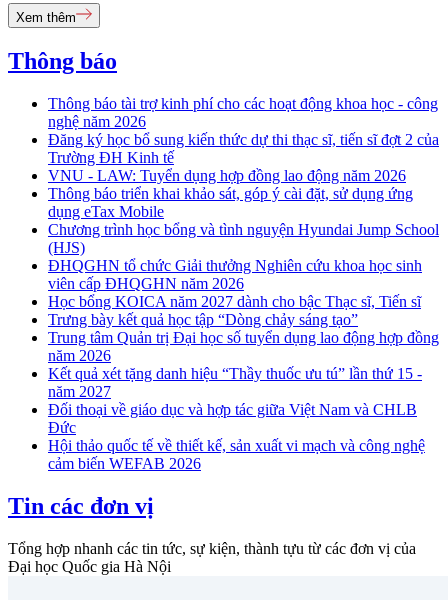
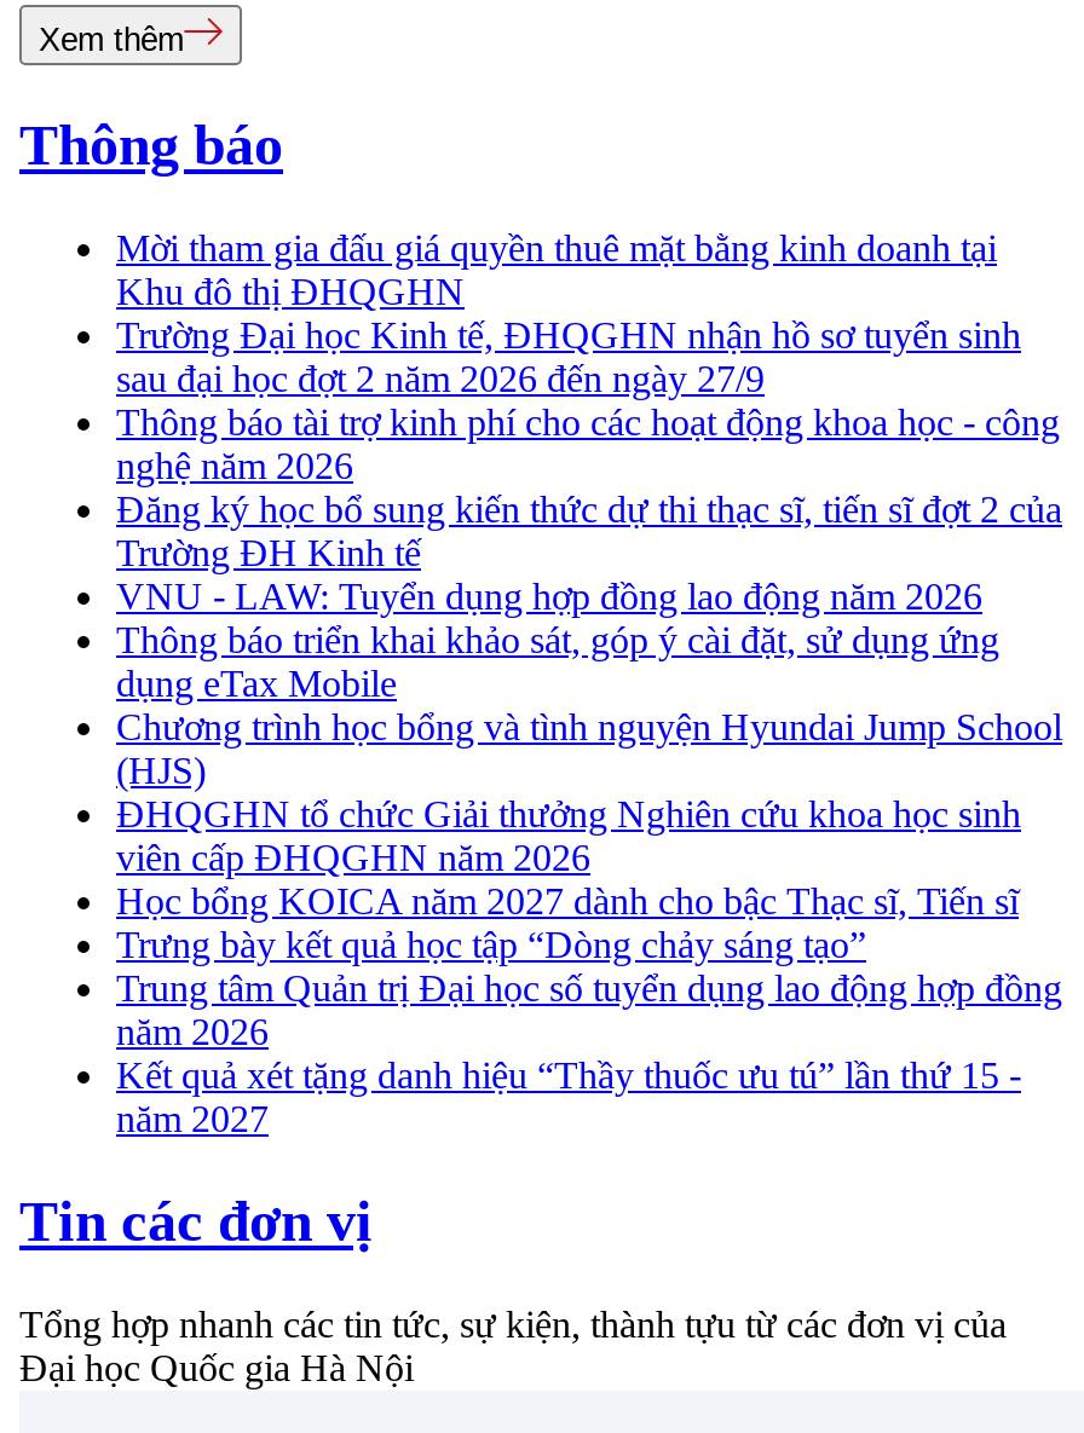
none -> [116,228,1021,400] Mời tham gia đấu giá quyền thuê mặt bằng kinh doanh tại | Khu đô thị ĐHQGHN | Trường Đại học Kinh tế, ĐHQGHN nhận hồ sơ tuyển sinh | sau đại học đợt 2 năm 2026 đến ngày 27/9
moved [48,95,439,400] -> [116,402,1062,1140]: Thông báo tài trợ kinh phí cho các hoạt động khoa học - công | nghệ năm 2026 | Đăng ký học bổ sung kiến thức dự thi thạc sĩ, tiến sĩ đợt 2 của | ... | Kết quả xét tặng danh hiệu “Thầy thuốc ưu tú” lần thứ 15 - | năm 2027
[48,401,425,472] Đối thoại về giáo dục và hợp tác giữa Việt Nam và CHLB | Đức | Hội thảo quốc tế về thiết kế, sản xuất vi mạch và công nghệ | cảm biến WEFAB 2026 -> none

